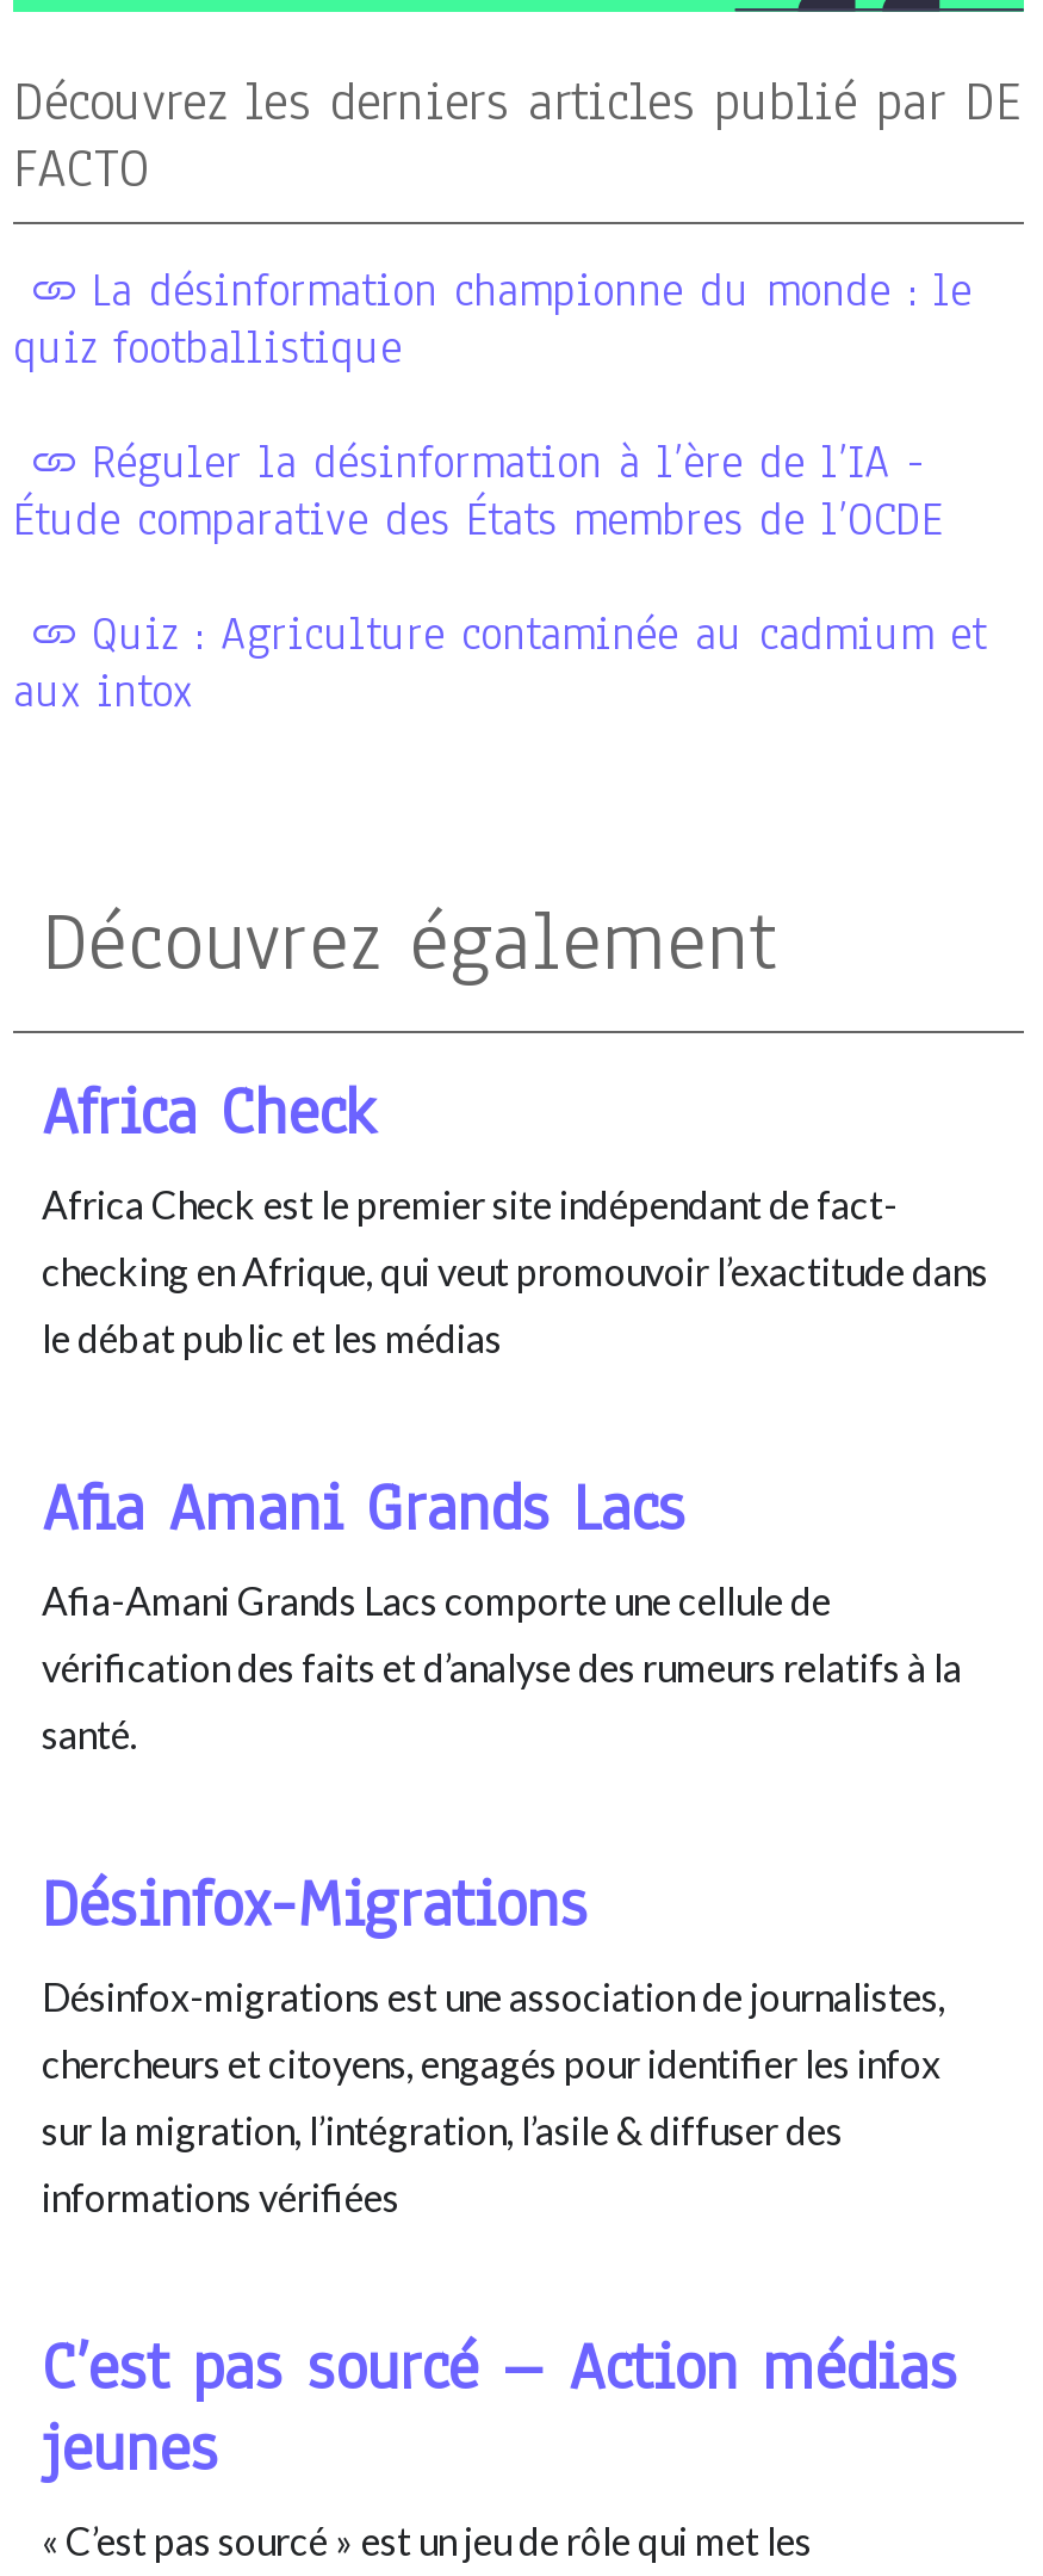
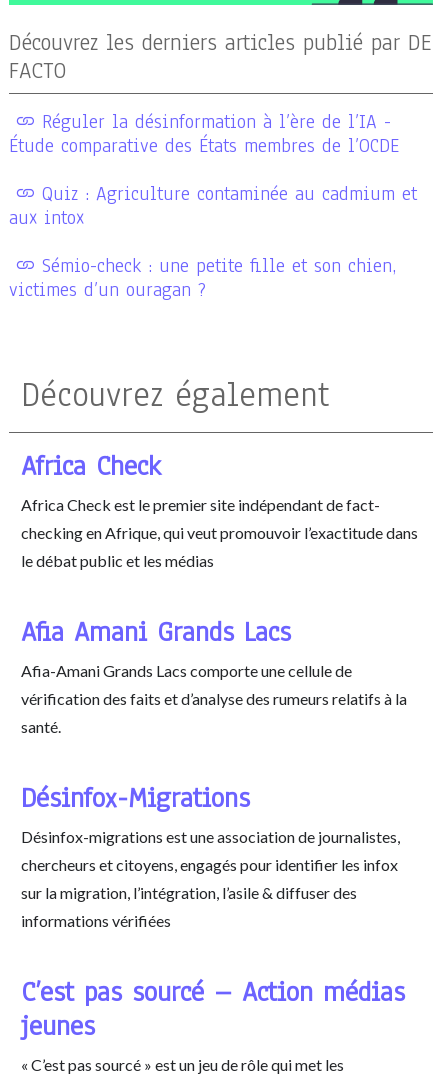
[13,261,971,380] La désinformation championne du monde : le | quiz footballistique -> none
moved [13,433,986,724] -> [9,109,417,231]: Réguler la désinformation à l’ère de l’IA - | Étude comparative des États membres de l’OCDE | Quiz : Agriculture contaminée au cadmium et | aux intox
none -> [9,253,396,303] Sémio-check : une petite fille et son chien, | victimes d’un ouragan ?

